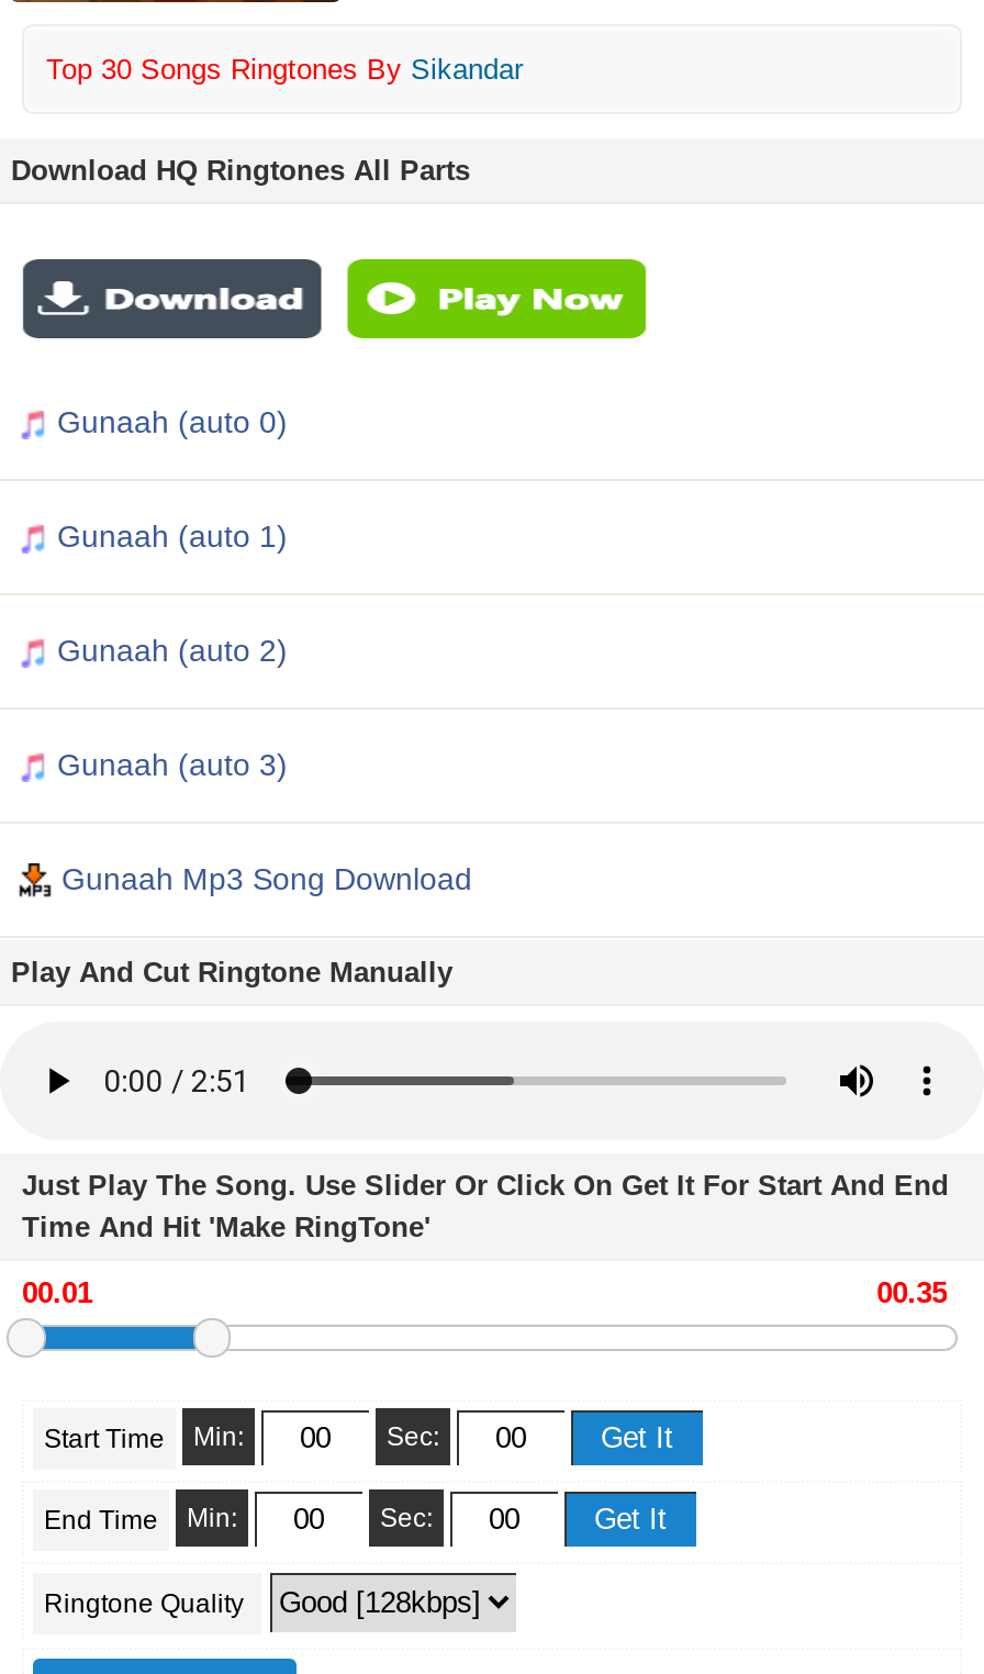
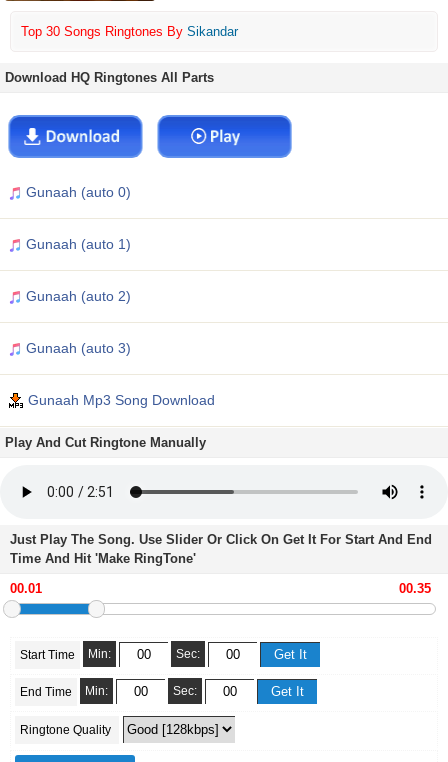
[20,253,323,347] [image] -> [8,114,146,159] [image]
[345,253,648,347] [image] -> [157,114,294,159] [image]

